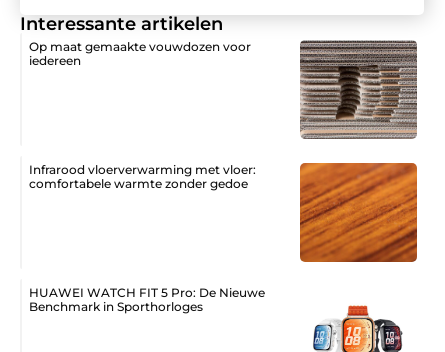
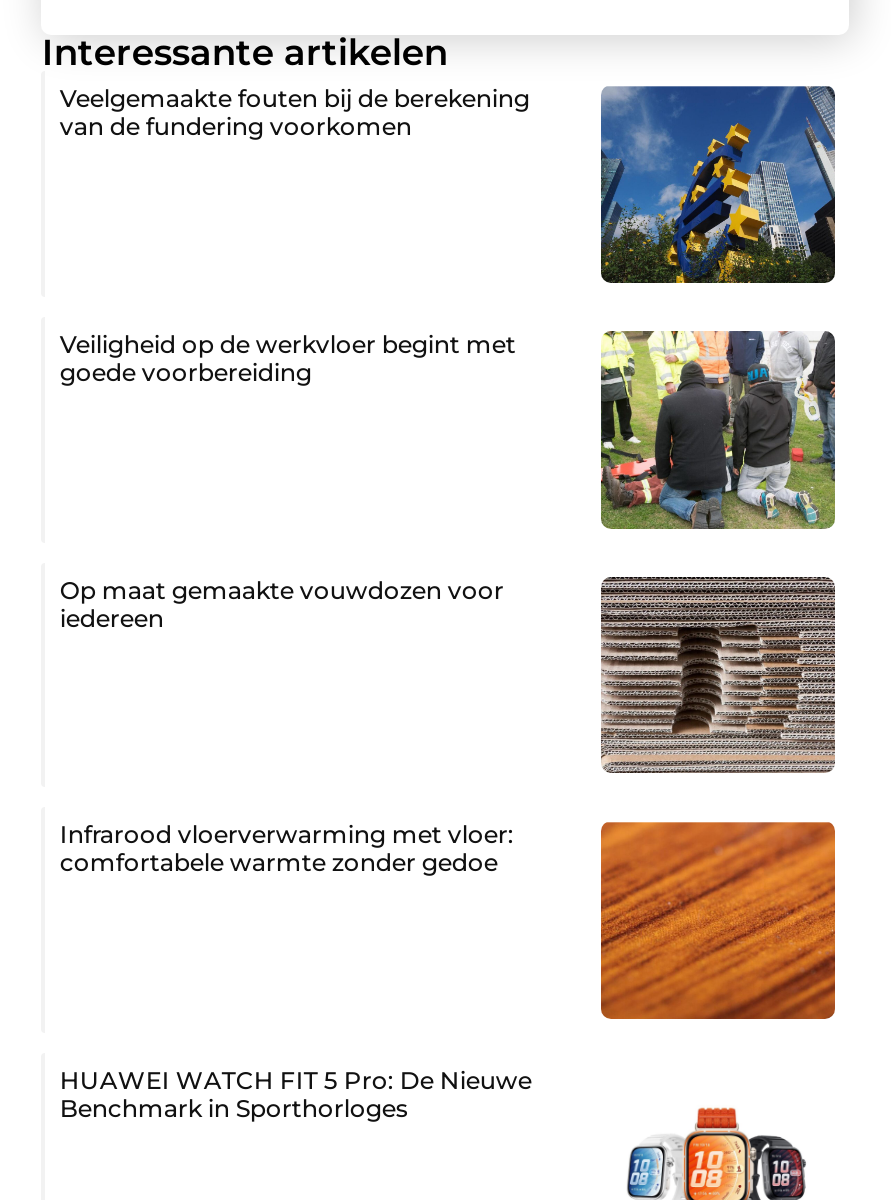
none -> [60,84,837,285] [image] | Veelgemaakte fouten bij de berekening | van de fundering voorkomen
none -> [60,329,516,387] Veiligheid op de werkvloer begint met | goede voorbereiding
none -> [599,329,837,529] [image]

